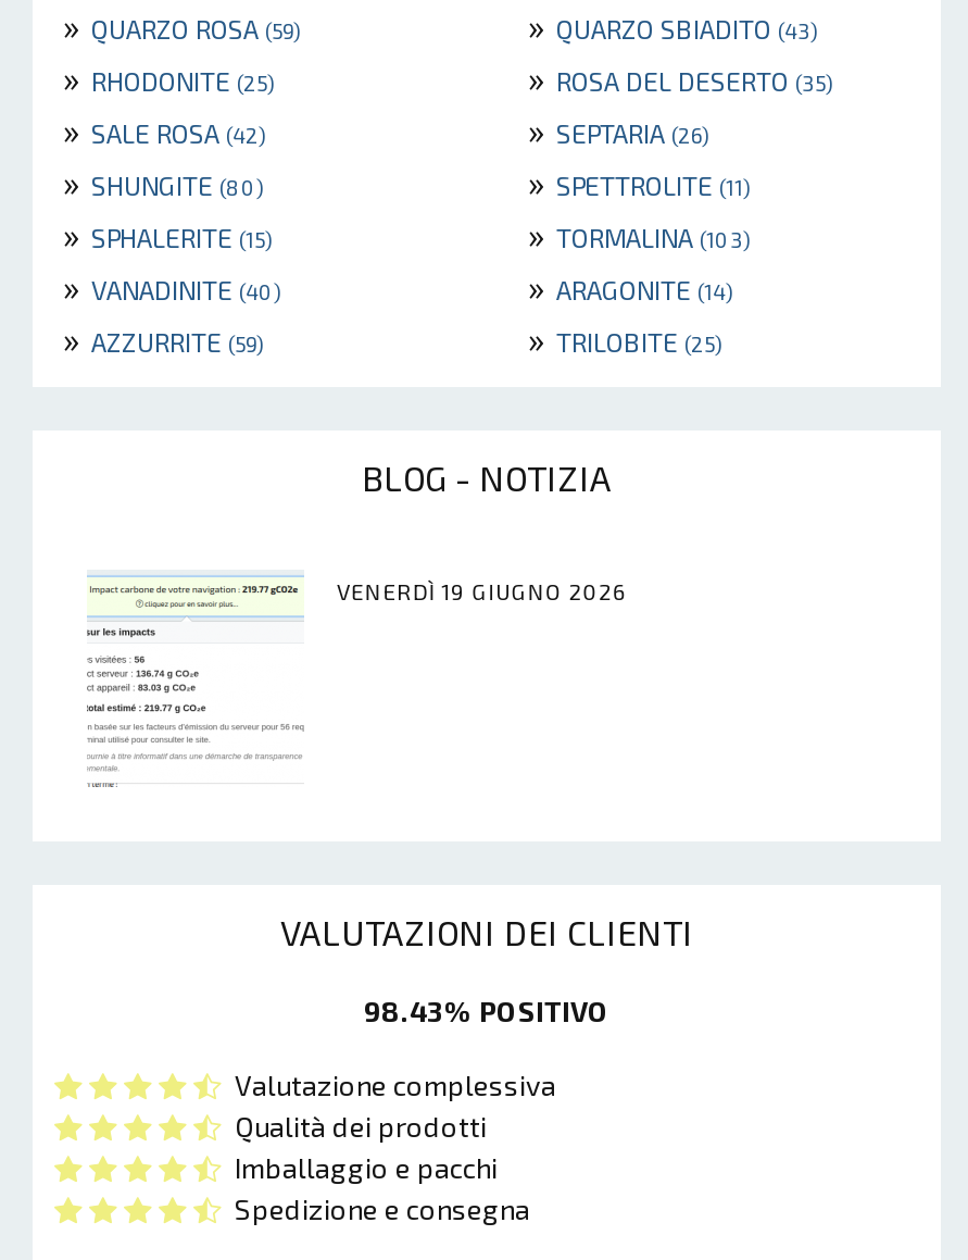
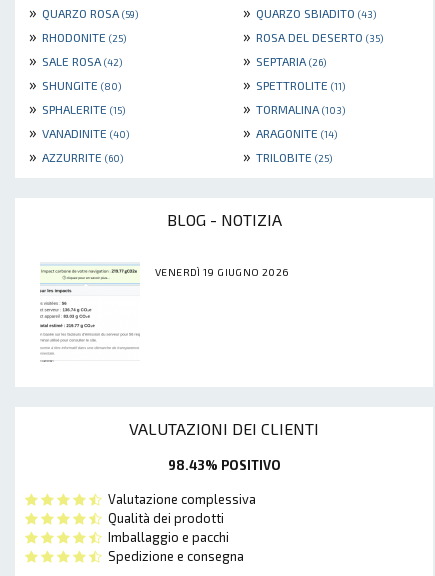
[54,318,263,359] » AZZURRITE (59) -> [25,146,123,165] » AZZURRITE (60)

